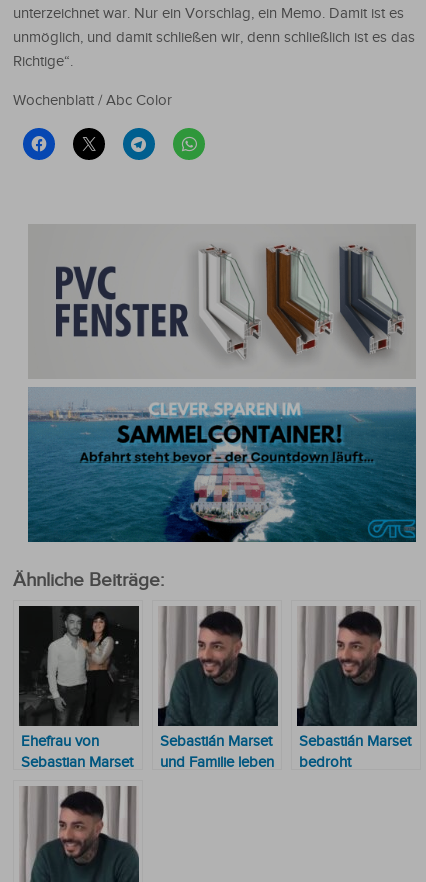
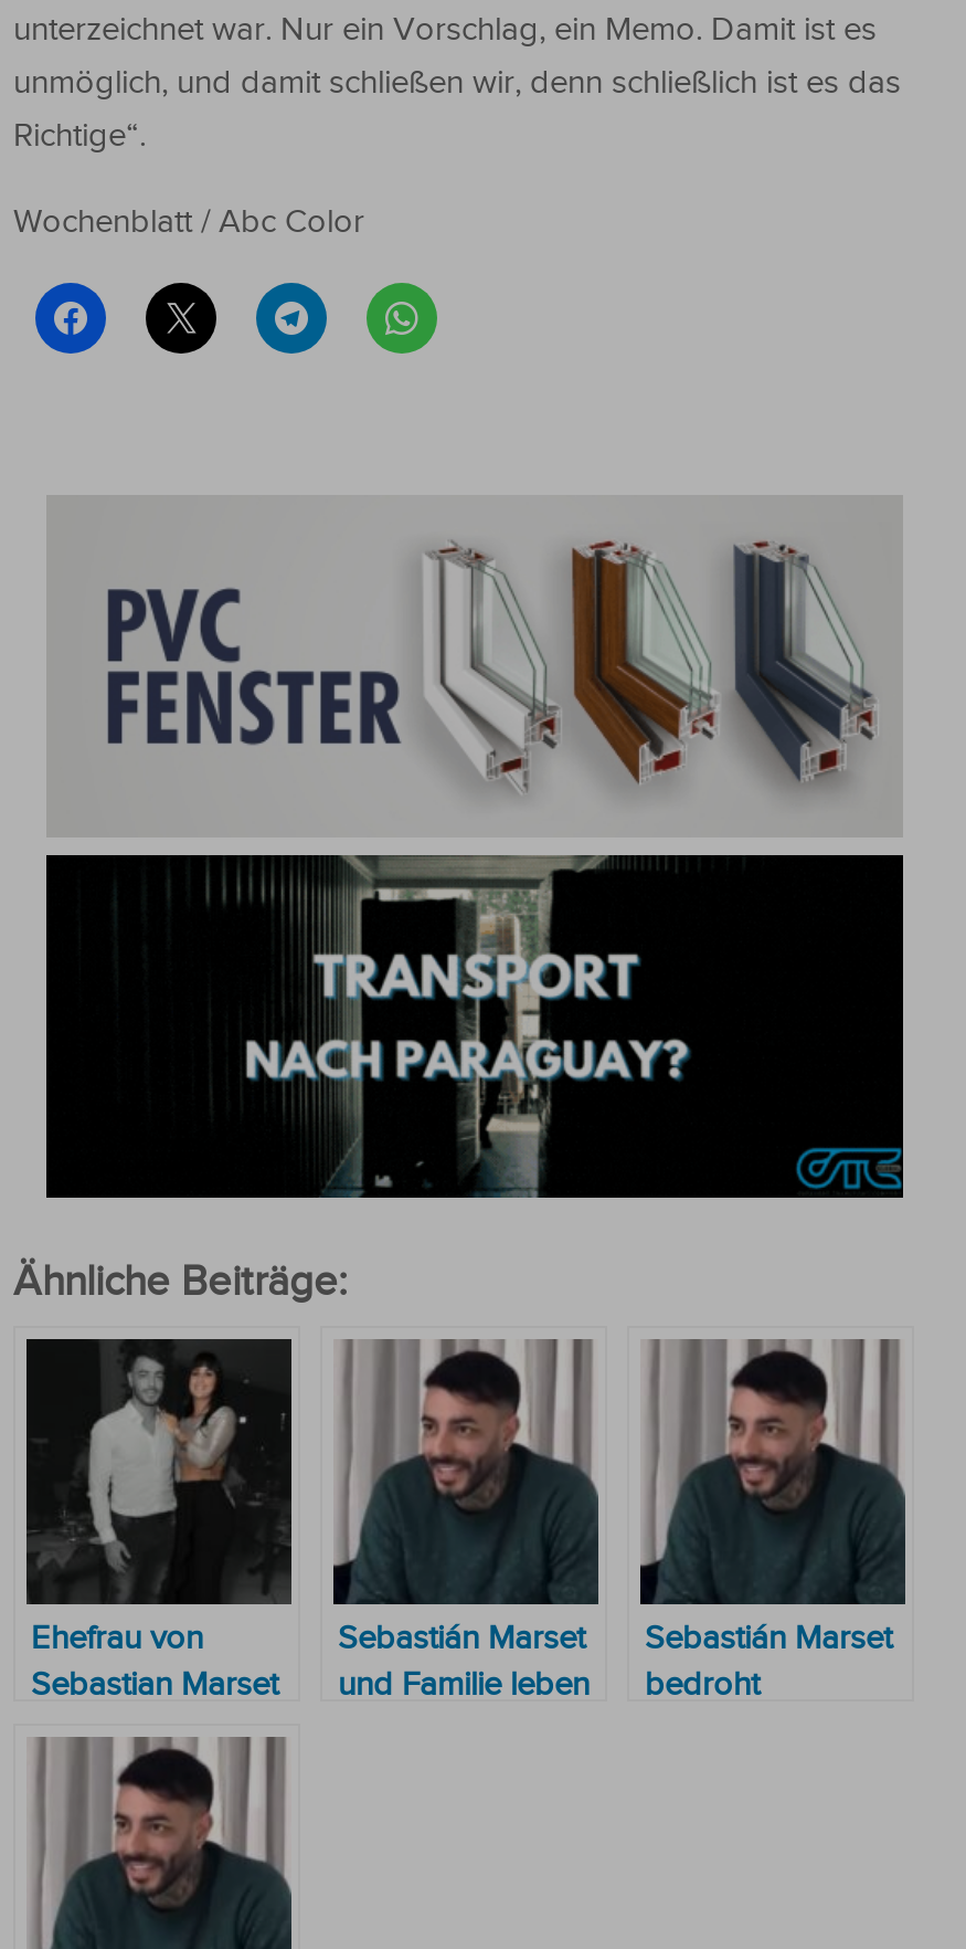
[27,387,417,543] [image] -> [44,853,905,1200] [image]

